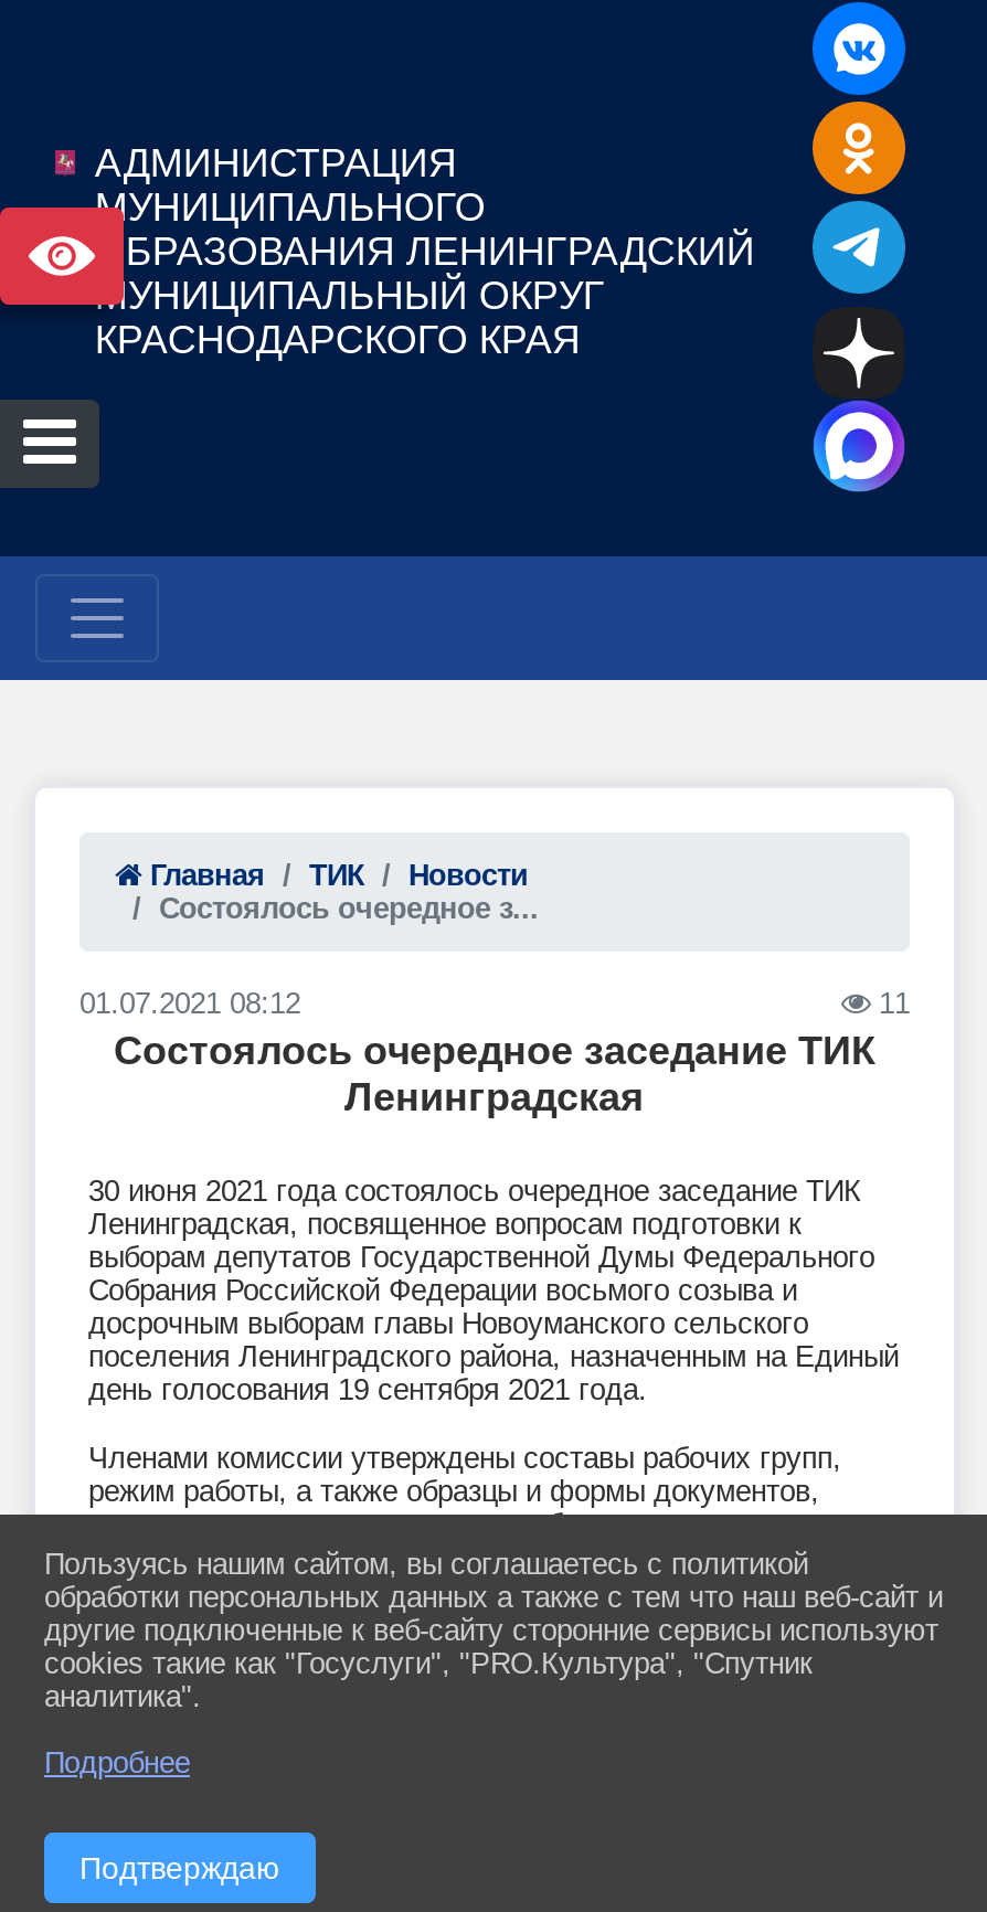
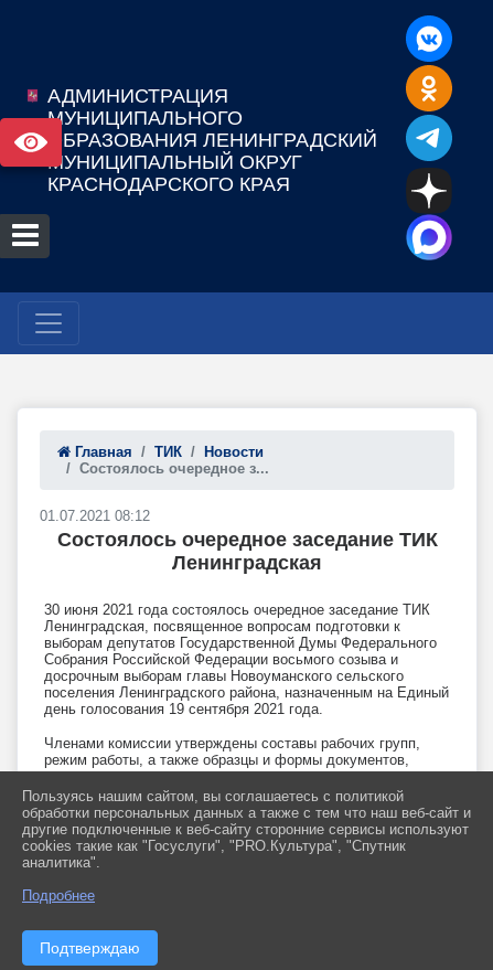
[870,987,910,1020] 11 -> none

